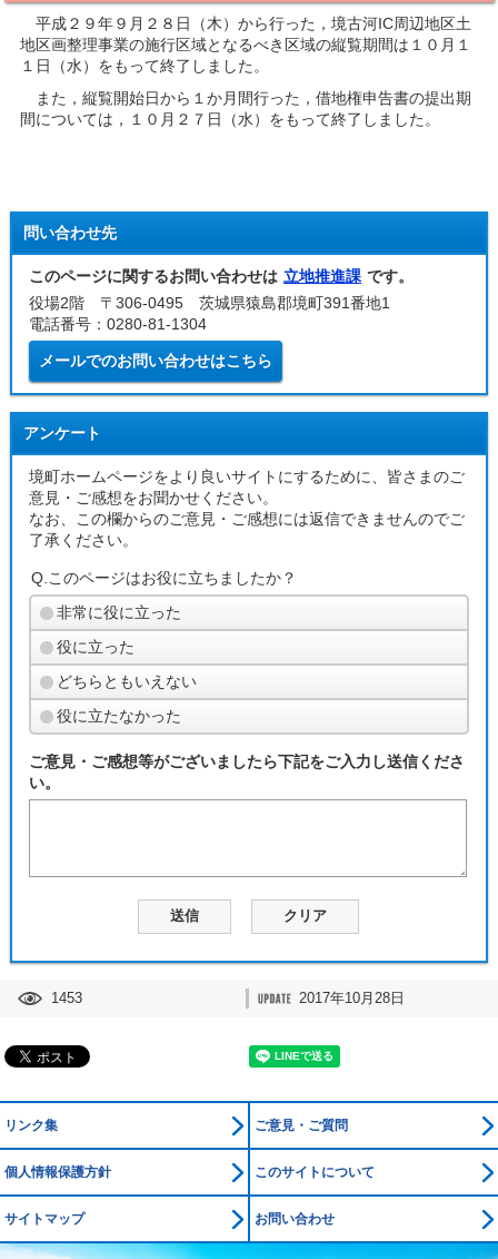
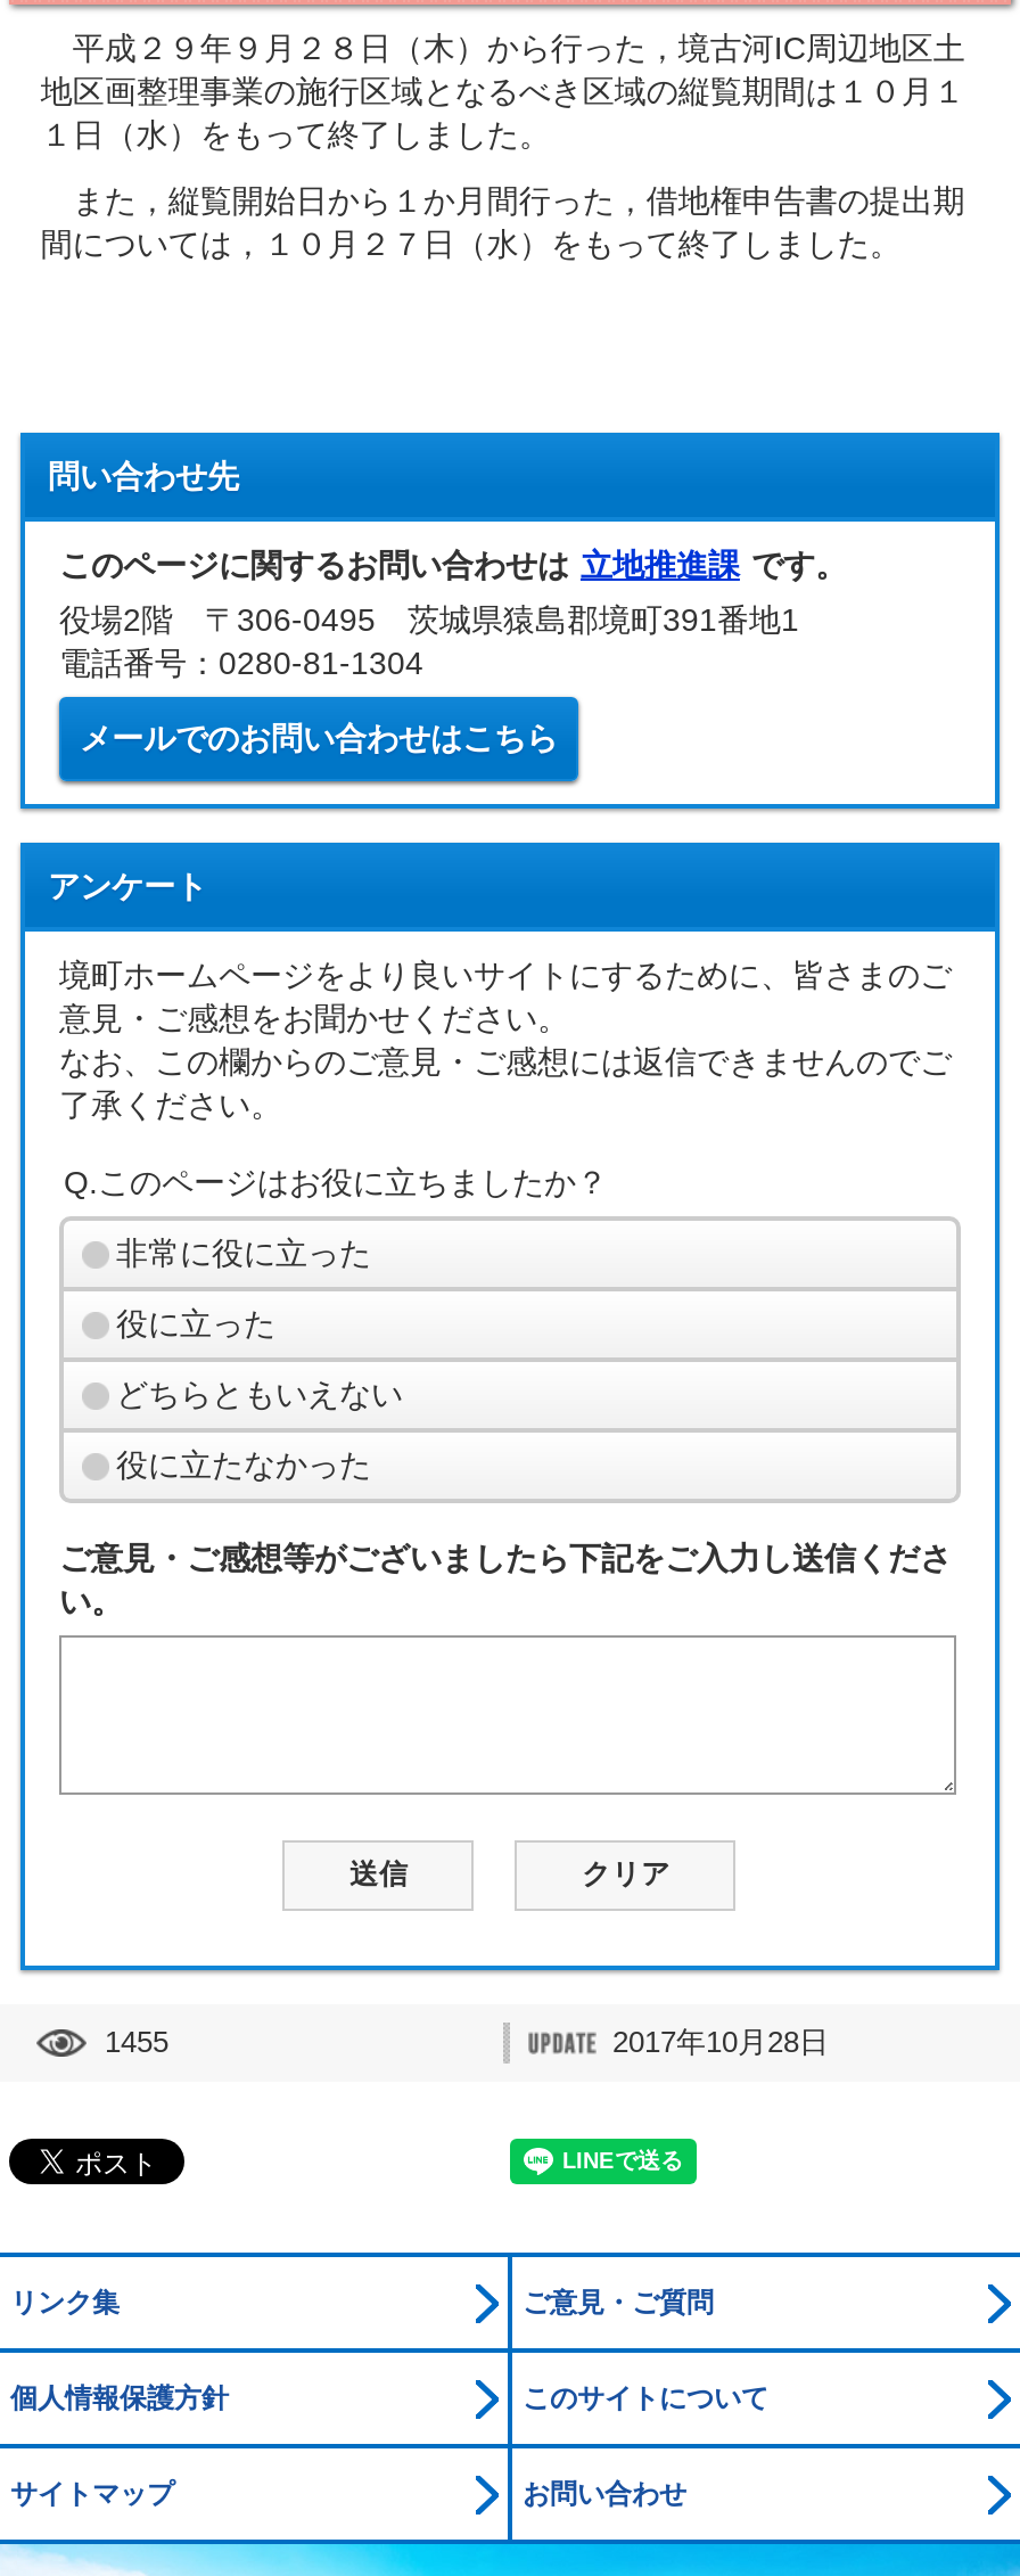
[51,990,82,1006] 1453 -> [105,2025,168,2059] 1455

